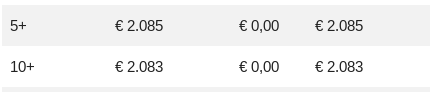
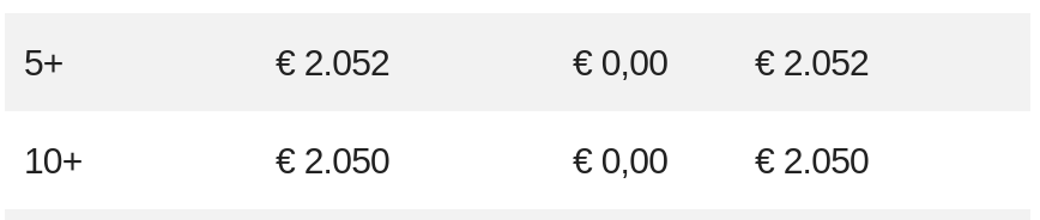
[115,17,162,34] € 2.085 -> [276,42,389,83] € 2.052
[315,17,362,34] € 2.085 -> [755,42,869,83] € 2.052
[115,58,162,75] € 2.083 -> [276,140,389,181] € 2.050
[315,58,362,75] € 2.083 -> [755,140,869,181] € 2.050

